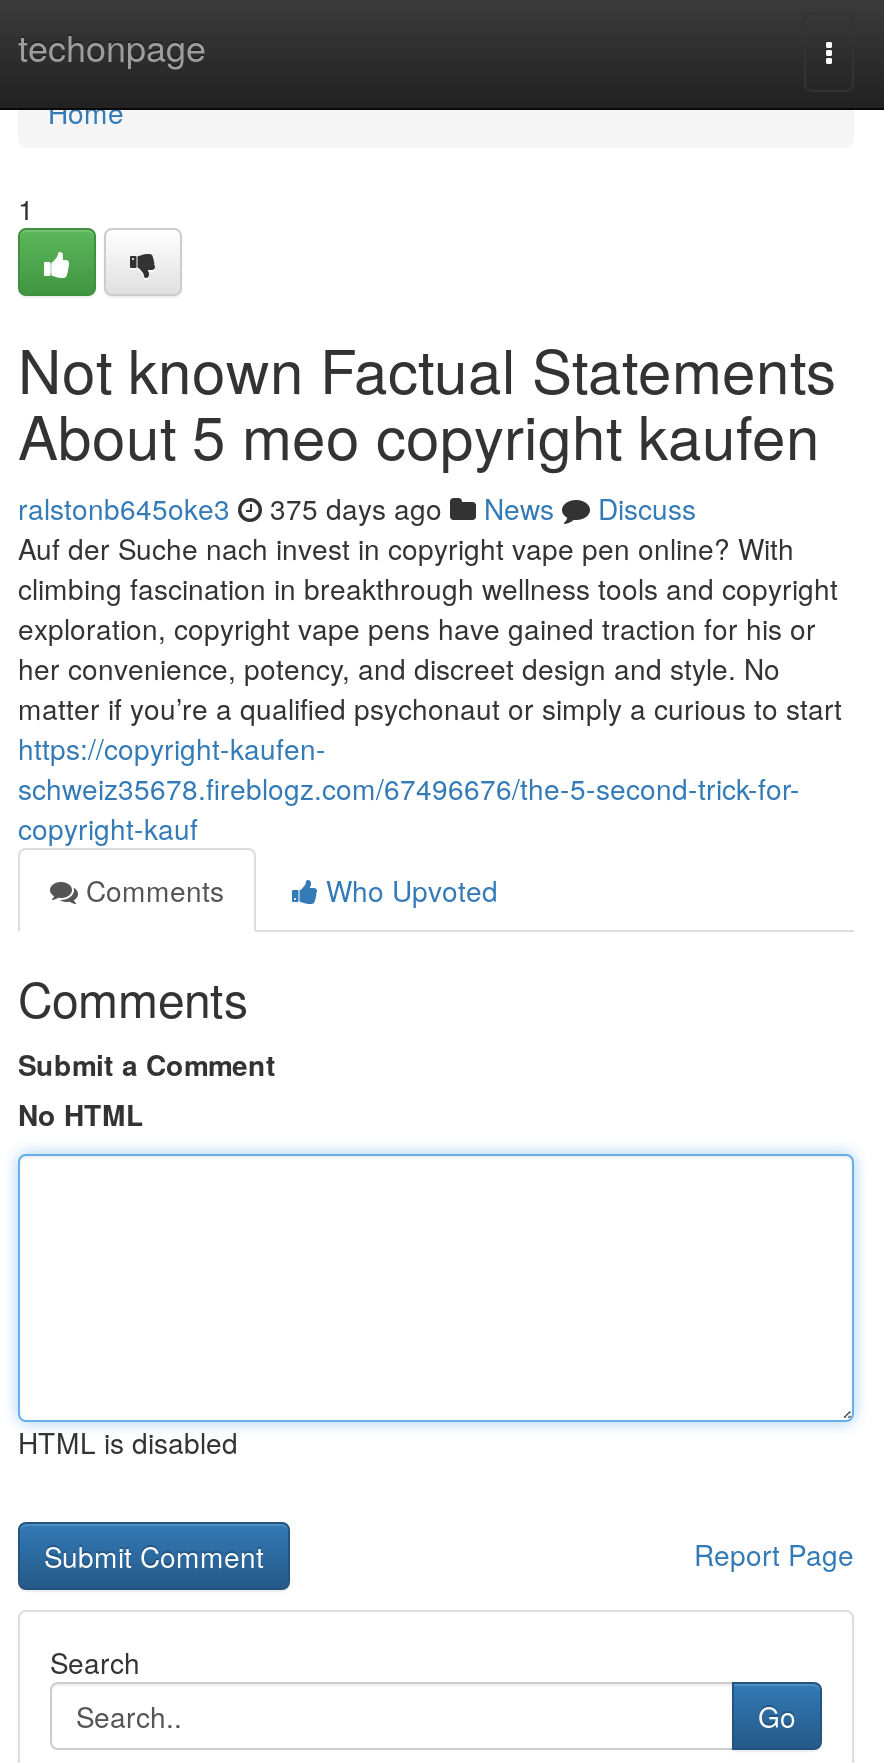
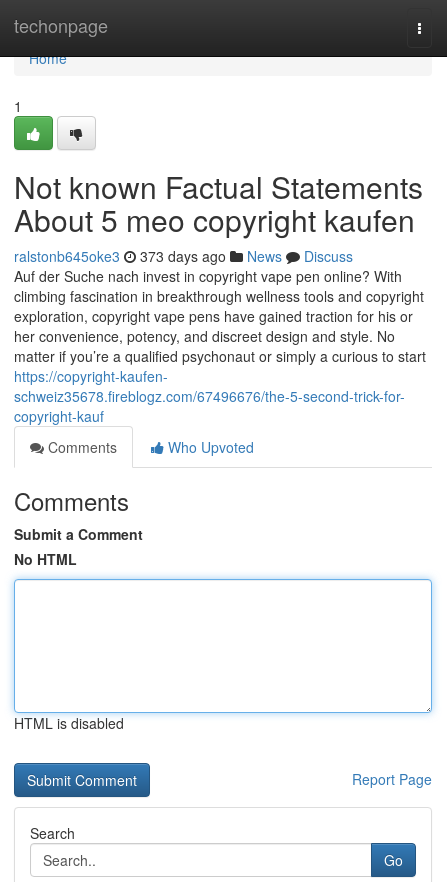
[18,488,696,528] ralstonb645oke3 375 days ago News Discuss -> [14,246,353,266] ralstonb645oke3 373 days ago News Discuss

